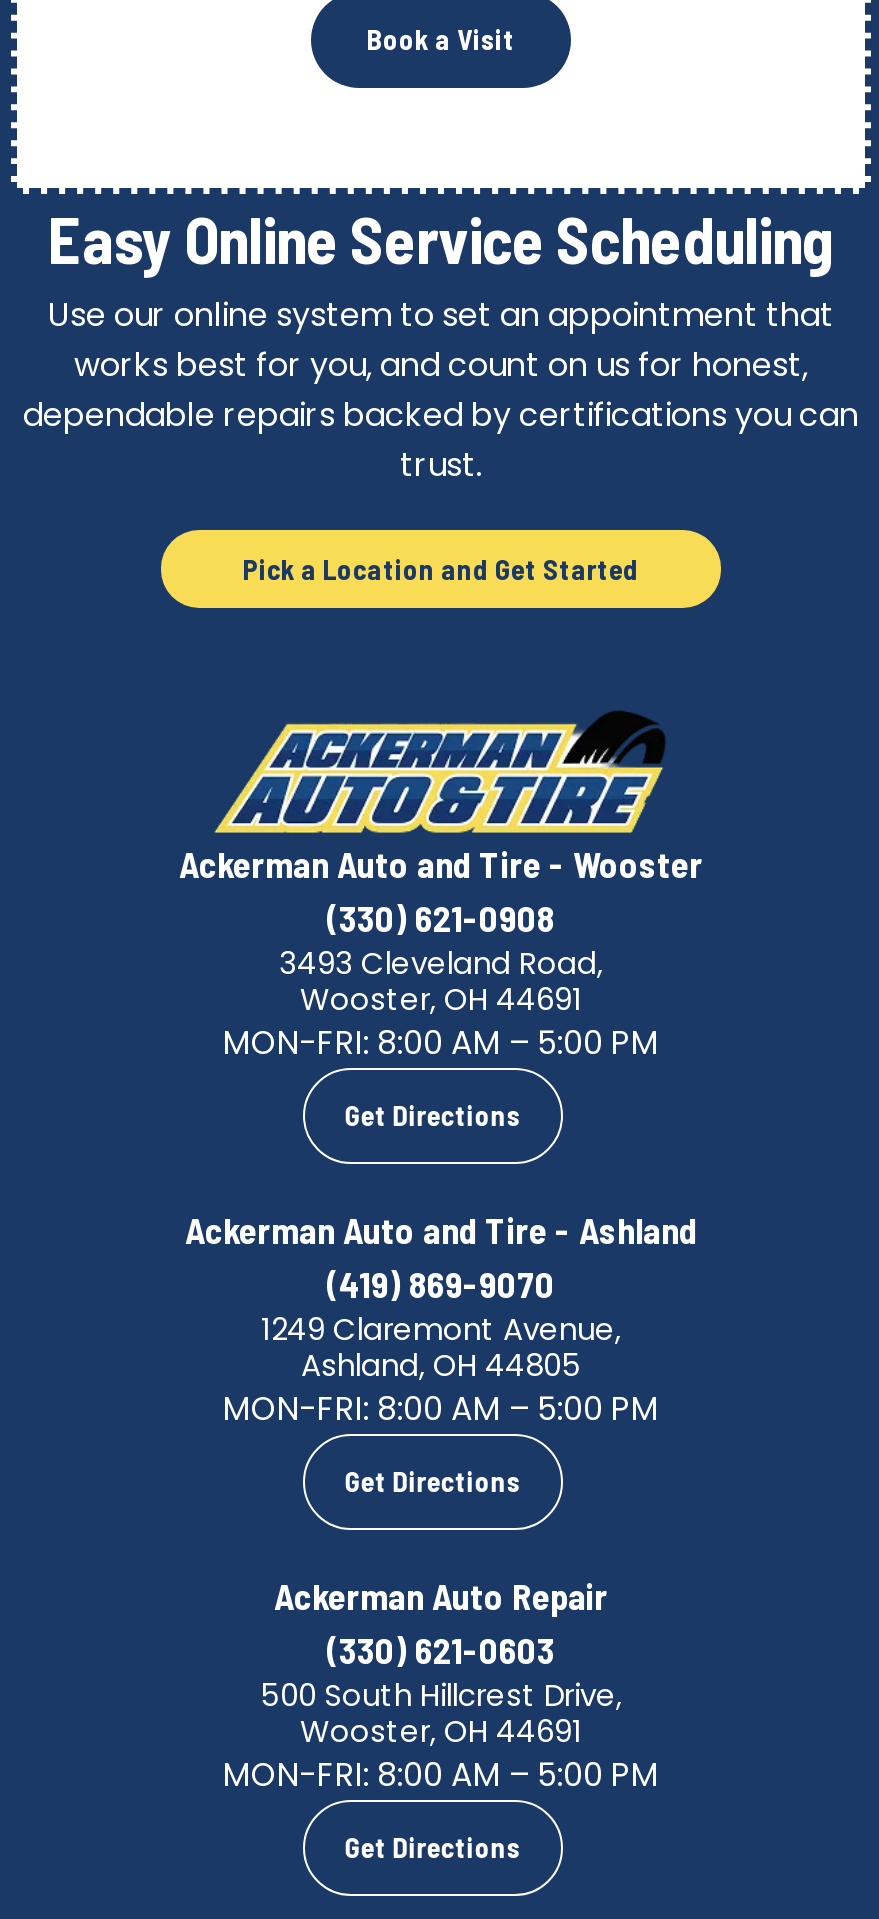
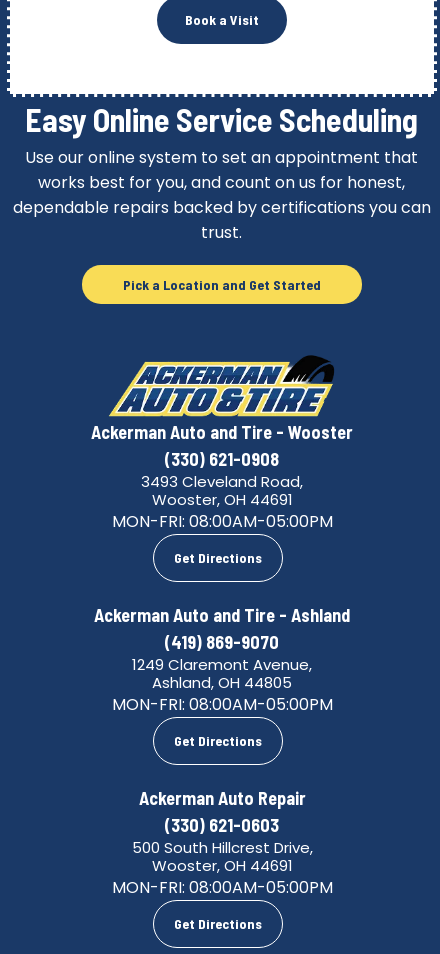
[223,1019,659,1065] MON-FRI: 8:00 AM – 5:00 PM -> [111,510,332,533] MON-FRI: 08:00AM-05:00PM
[223,1385,659,1431] MON-FRI: 8:00 AM – 5:00 PM -> [111,693,332,716] MON-FRI: 08:00AM-05:00PM
[223,1751,659,1797] MON-FRI: 8:00 AM – 5:00 PM -> [111,876,332,899] MON-FRI: 08:00AM-05:00PM

